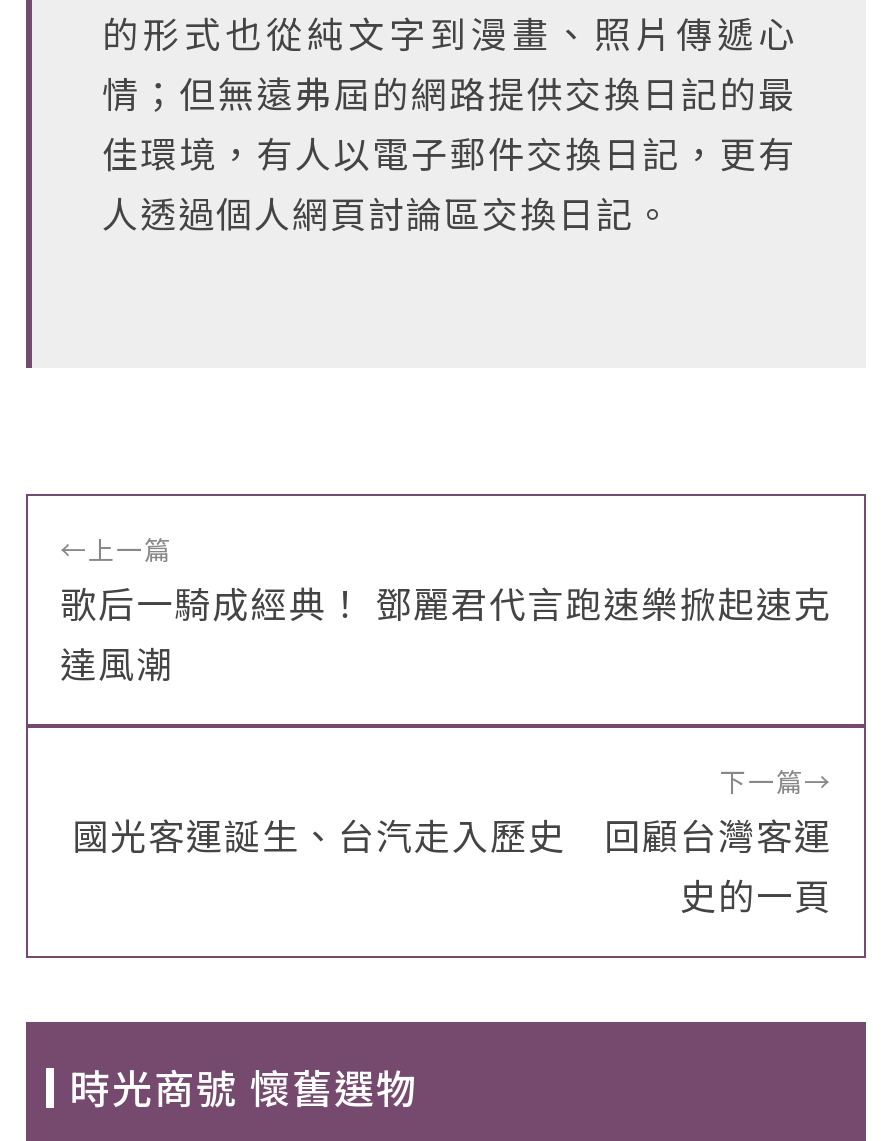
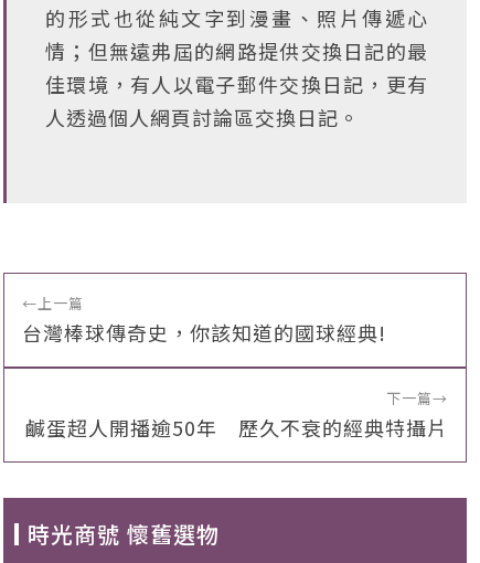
[60,576,832,688] 歌后一騎成經典！ 鄧麗君代言跑速樂掀起速克 | 達風潮 -> [22,318,386,347] 台灣棒球傳奇史，你該知道的國球經典!
[72,808,832,920] 國光客運誕生、台汽走入歷史 回顧台灣客運 | 史的一頁 -> [25,413,448,442] 鹹蛋超人開播逾50年 歷久不衰的經典特攝片

